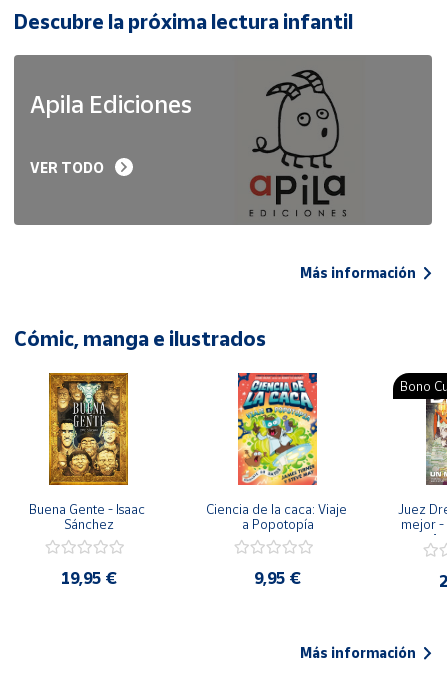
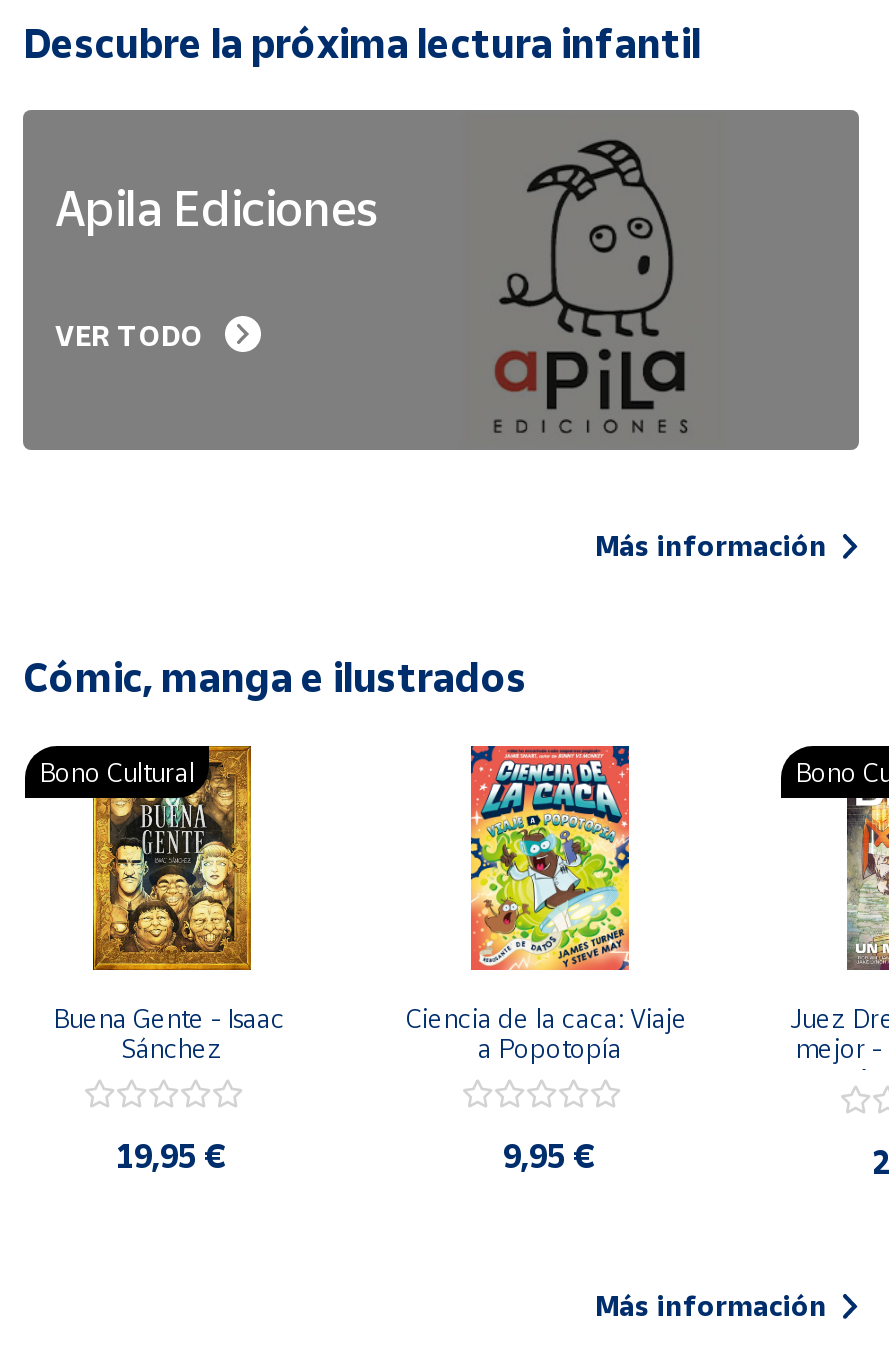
none -> [39,757,195,789] Bono Cultural

